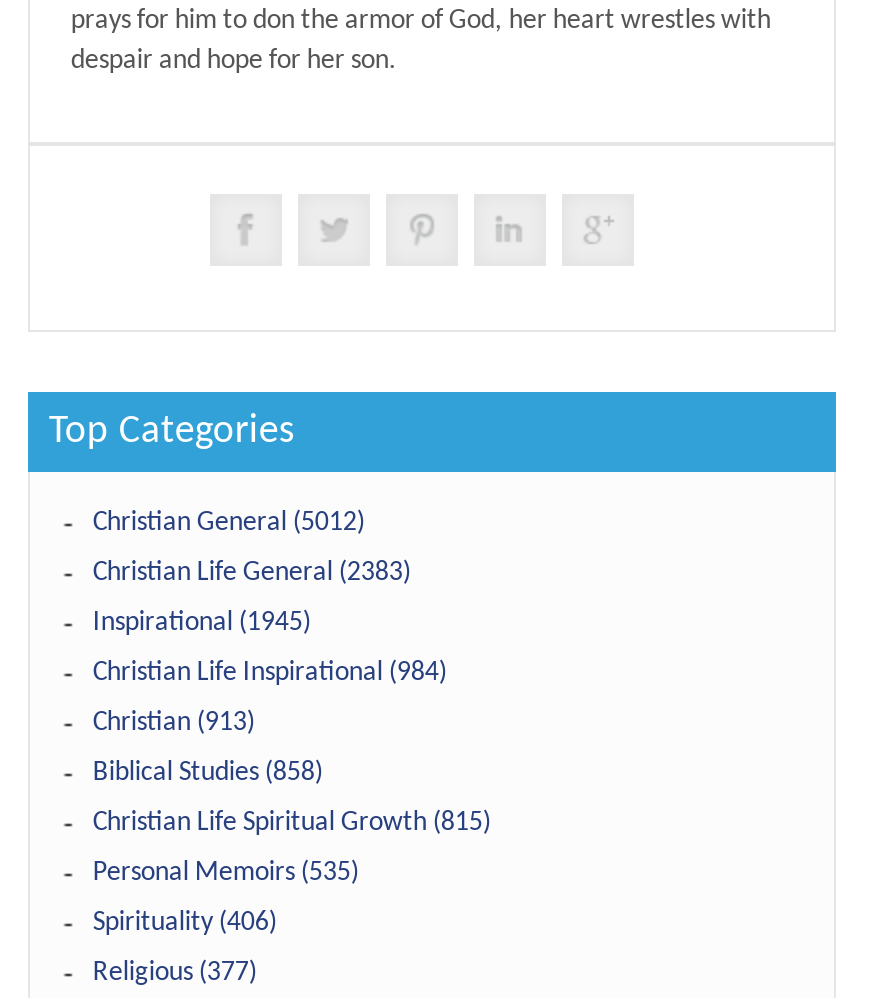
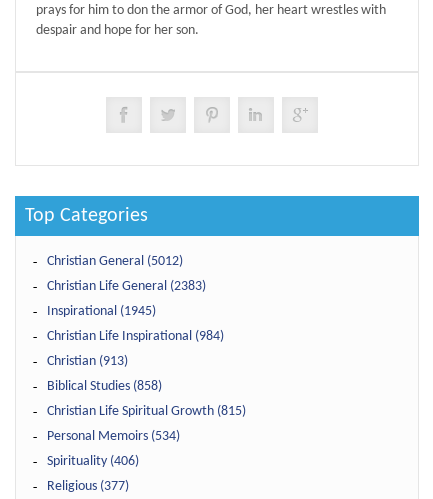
[93,858,359,888] Personal Memoirs (535) -> [47,429,180,444] Personal Memoirs (534)

